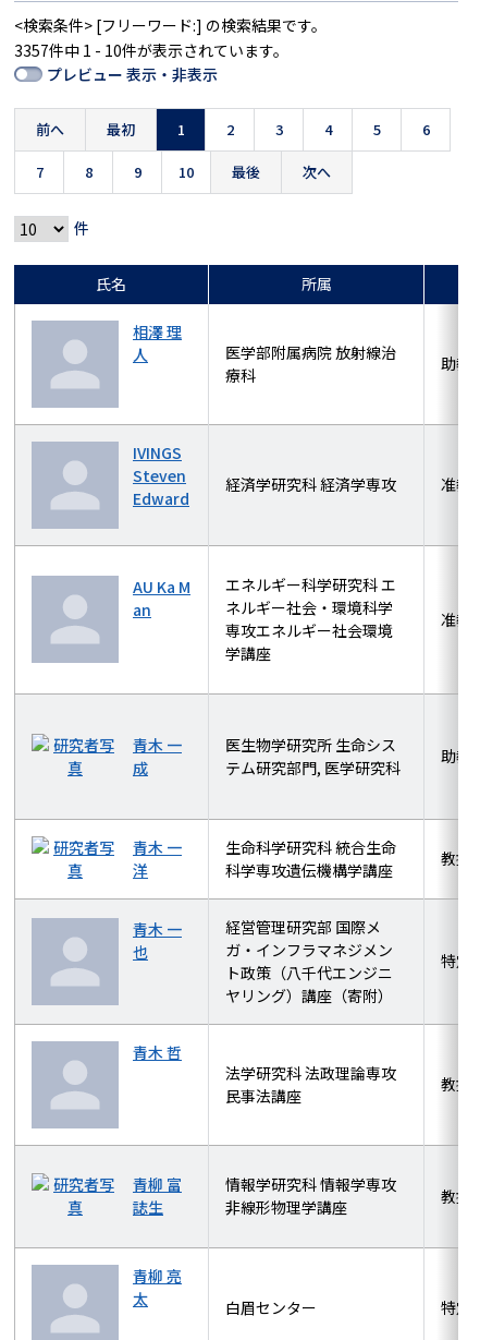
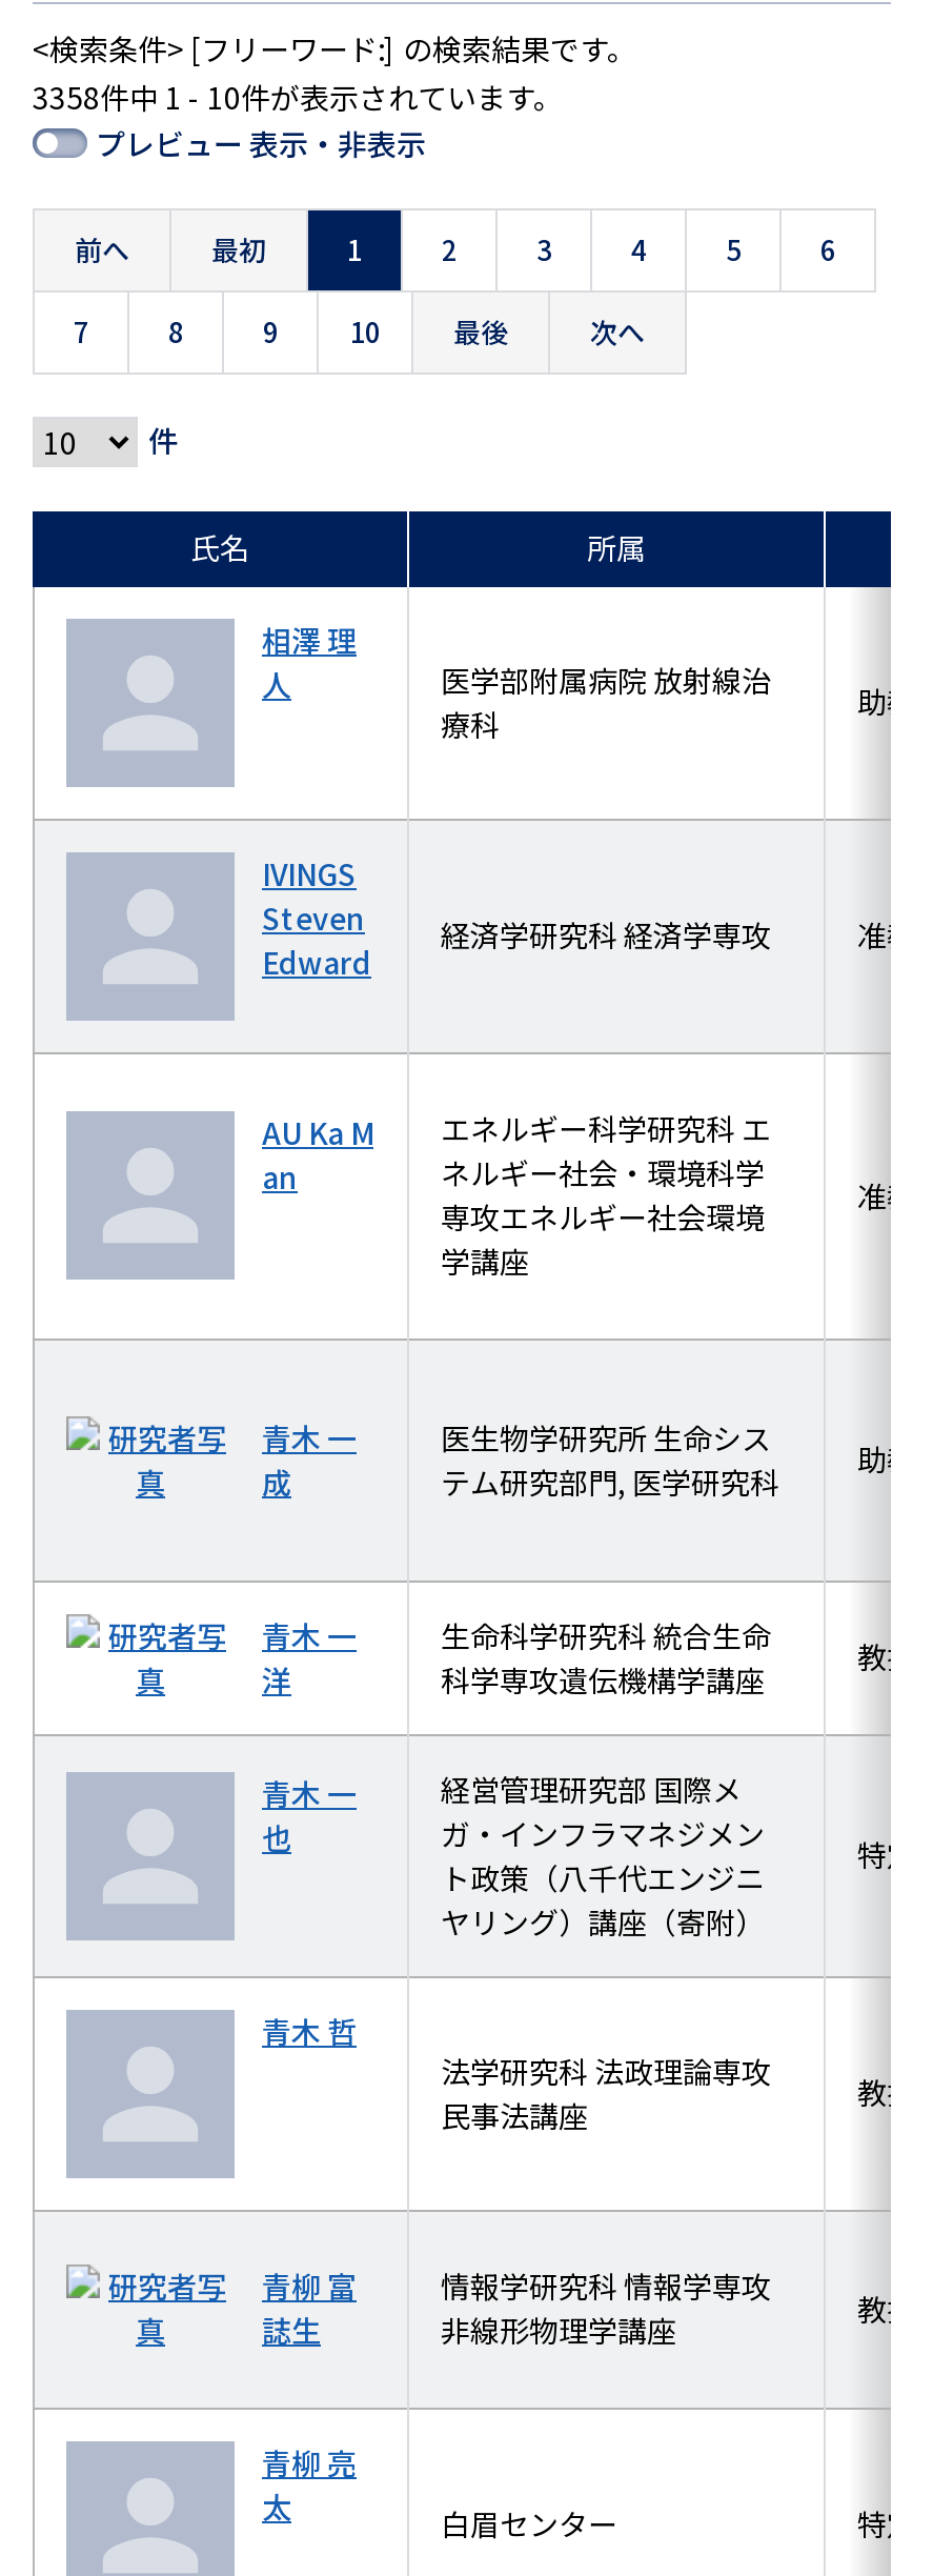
[14,39,288,61] 3357件中 1 - 10件が表示されています。 -> [33,76,563,118] 3358件中 1 - 10件が表示されています。

